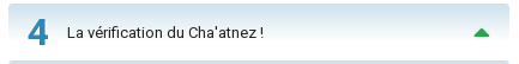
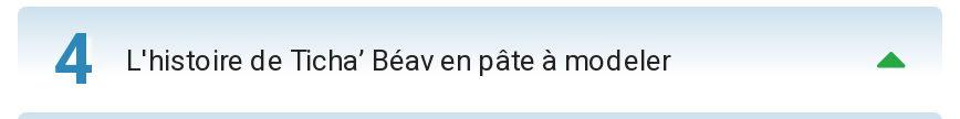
[67,23,264,41] La vérification du Cha'atnez ! -> [126,43,670,76] L'histoire de Ticha’ Béav en pâte à modeler

